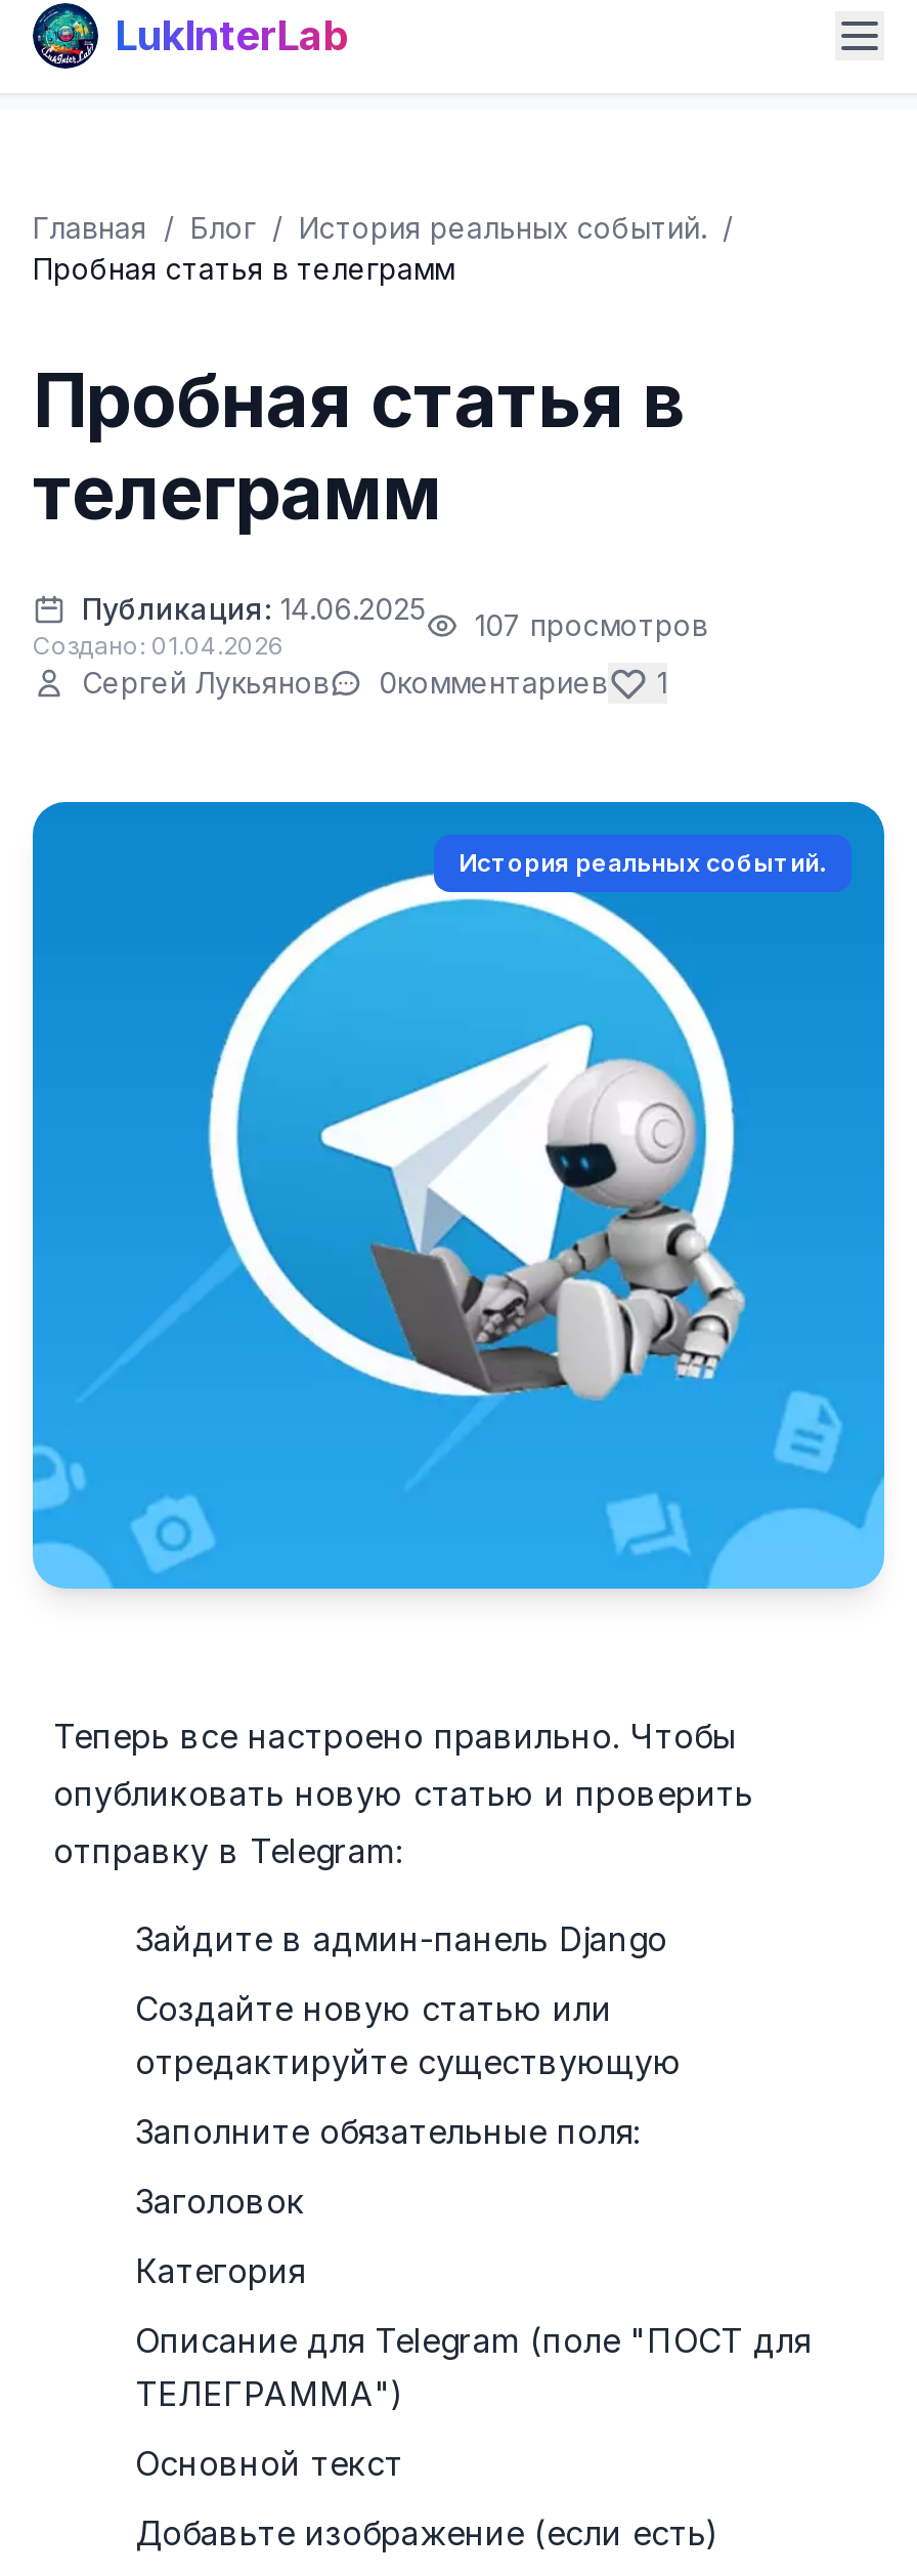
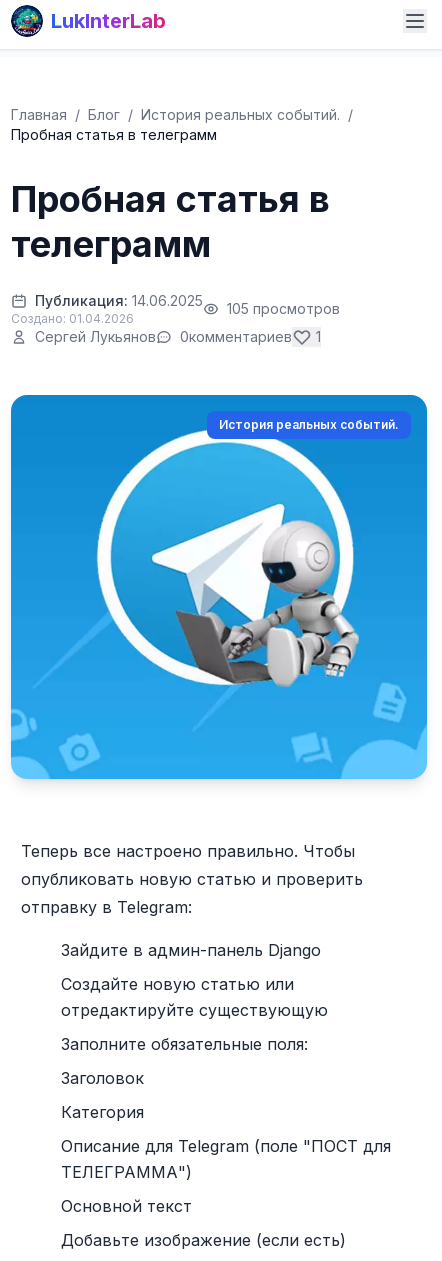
[82,591,708,642] Публикация: 14.06.2025 107 просмотров -> [35,292,340,317] Публикация: 14.06.2025 105 просмотров

